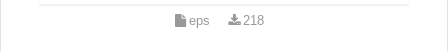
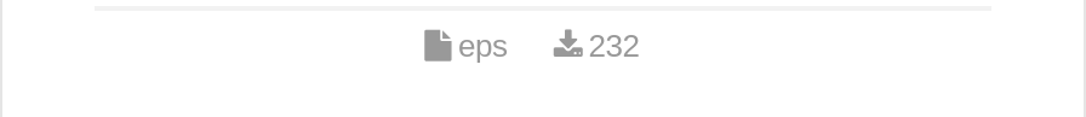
[243,13,264,28] 218 -> [588,27,639,63] 232

